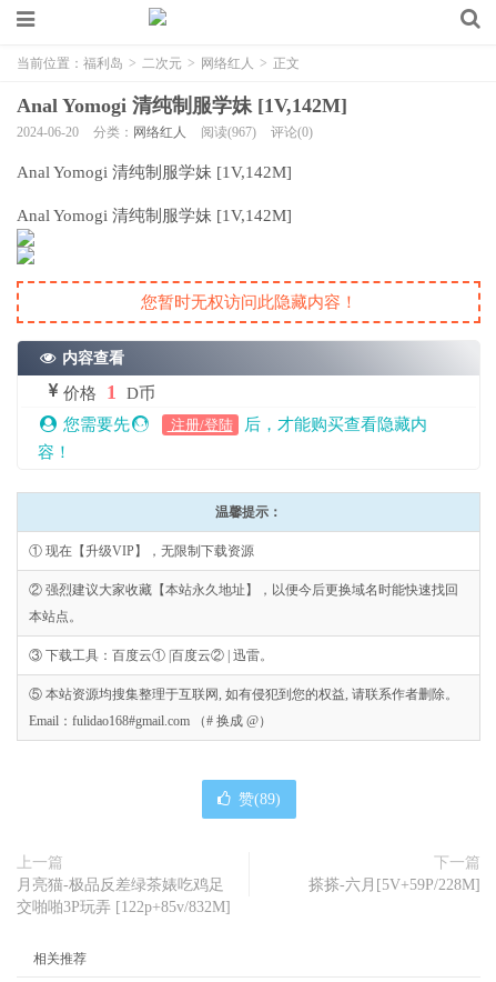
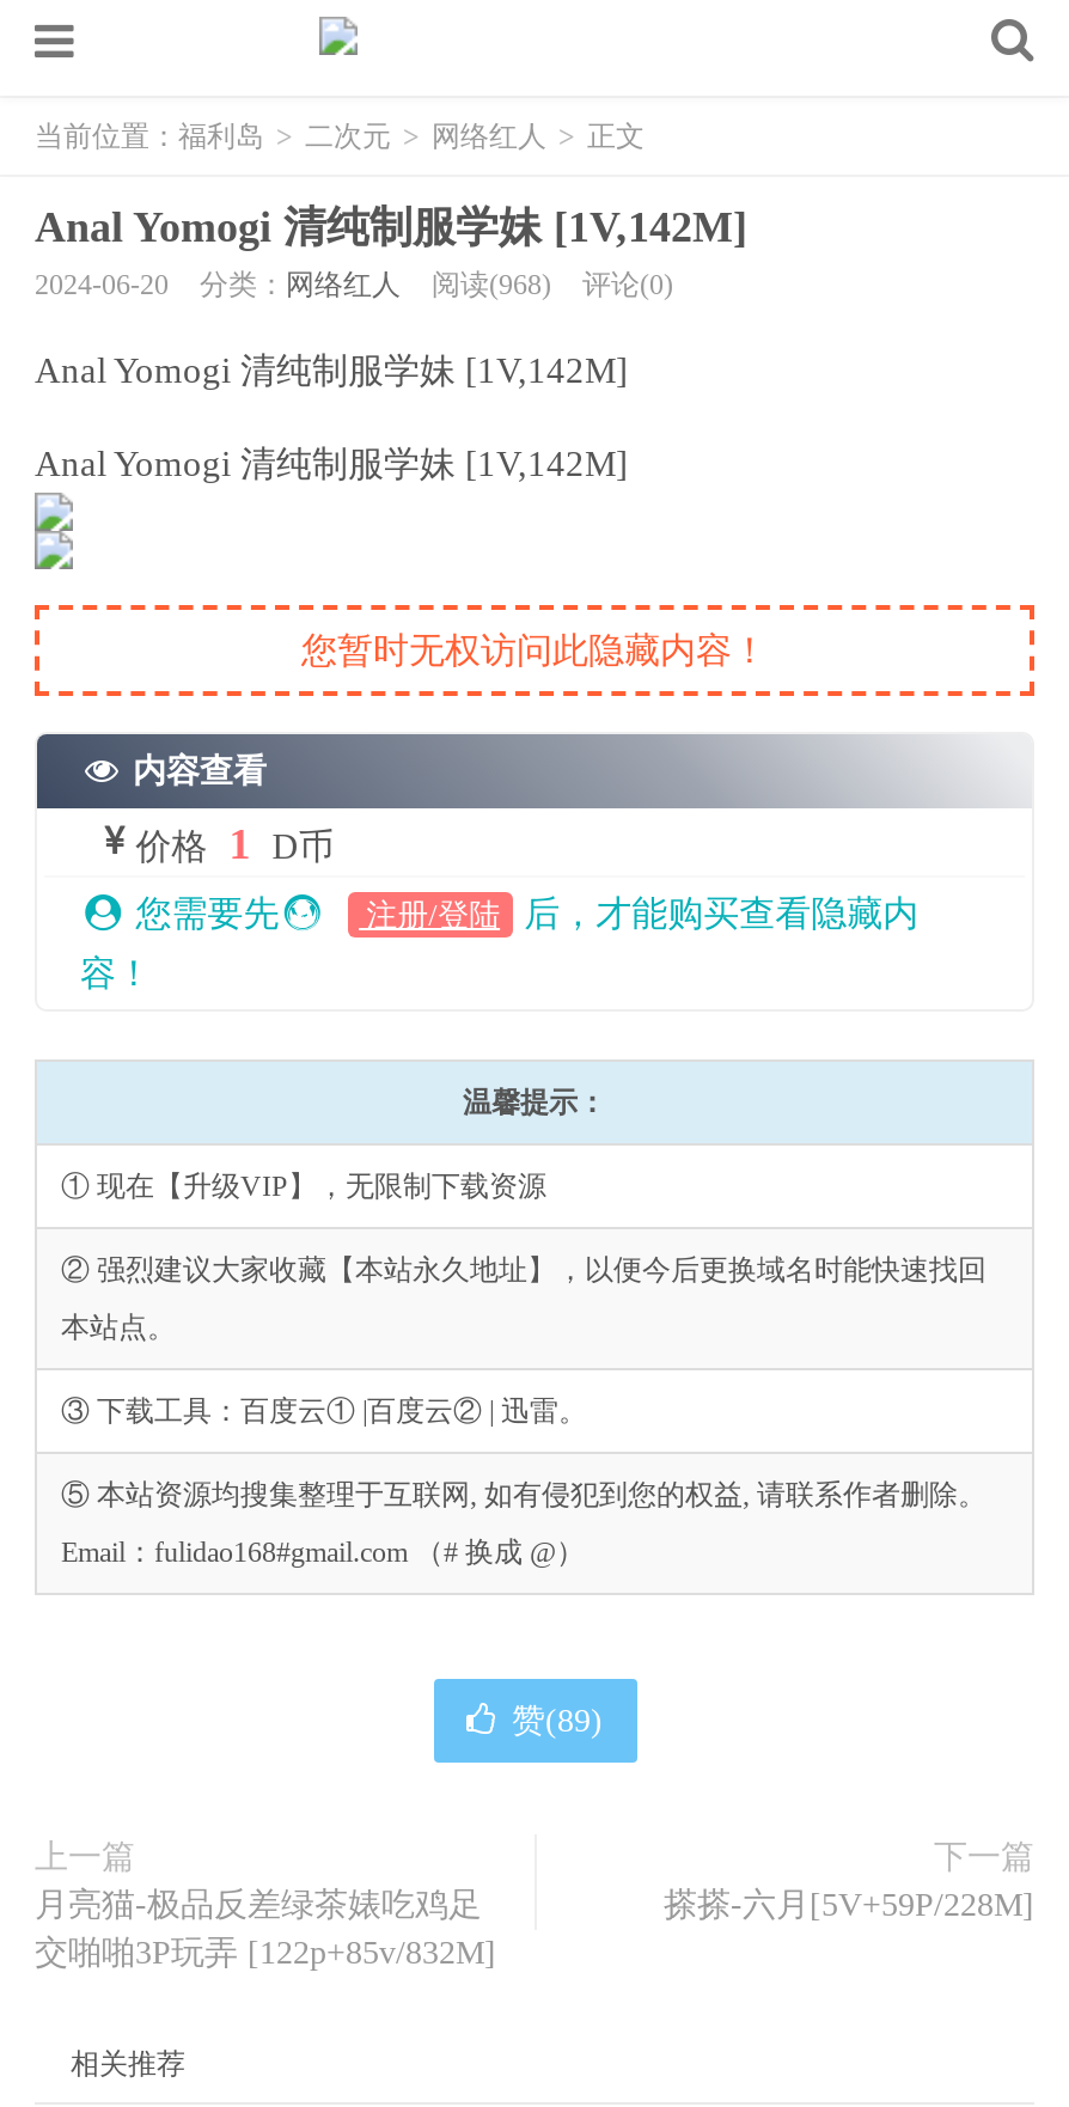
[17,124,313,140] 2024-06-20 分类：网络红人 阅读(967) 评论(0) -> [35,268,673,301] 2024-06-20 分类：网络红人 阅读(968) 评论(0)

